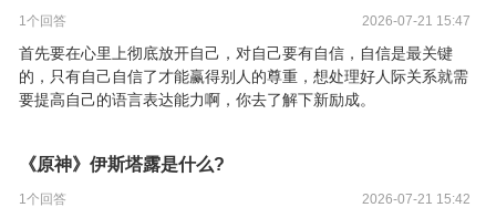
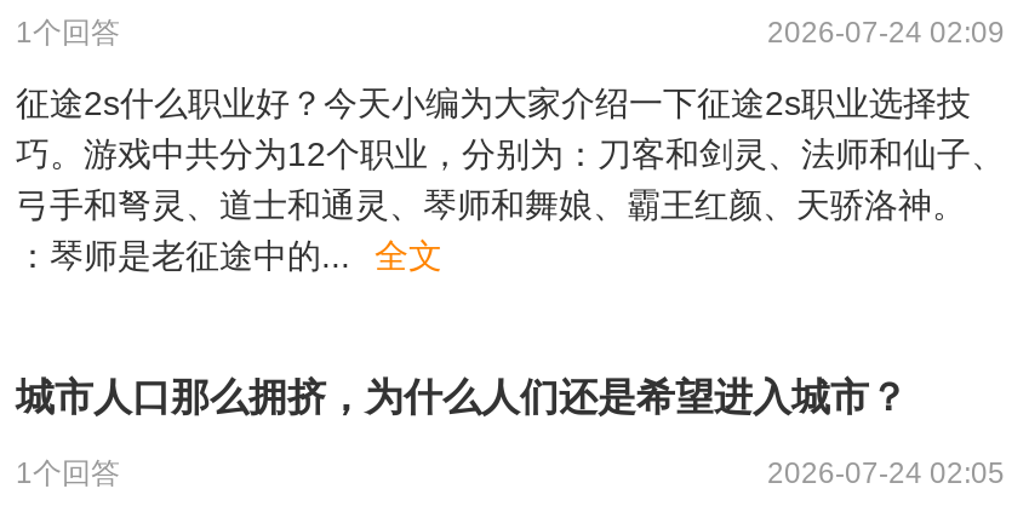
[362,13,471,29] 2026-07-21 15:47 -> [767,16,1005,50] 2026-07-24 02:09
[19,44,468,108] 首先要在心里上彻底放开自己，对自己要有自信，自信是最关键 | 的，只有自己自信了才能赢得别人的尊重，想处理好人际关系就需 | 要提高自己的语言表达能力啊，你去了解下新励成。 -> [16,84,1005,275] 征途2s什么职业好？今天小编为大家介绍一下征途2s职业选择技 | 巧。游戏中共分为12个职业，分别为：刀客和剑灵、法师和仙子、 | 弓手和弩灵、道士和通灵、琴师和舞娘、霸王红颜、天骄洛神。 | ：琴师是老征途中的... | 全文
[19,155,225,174] 《原神》伊斯塔露是什么? -> [16,376,908,418] 城市人口那么拥挤，为什么人们还是希望进入城市？
[362,191,471,207] 2026-07-21 15:42 -> [767,456,1005,490] 2026-07-24 02:05

